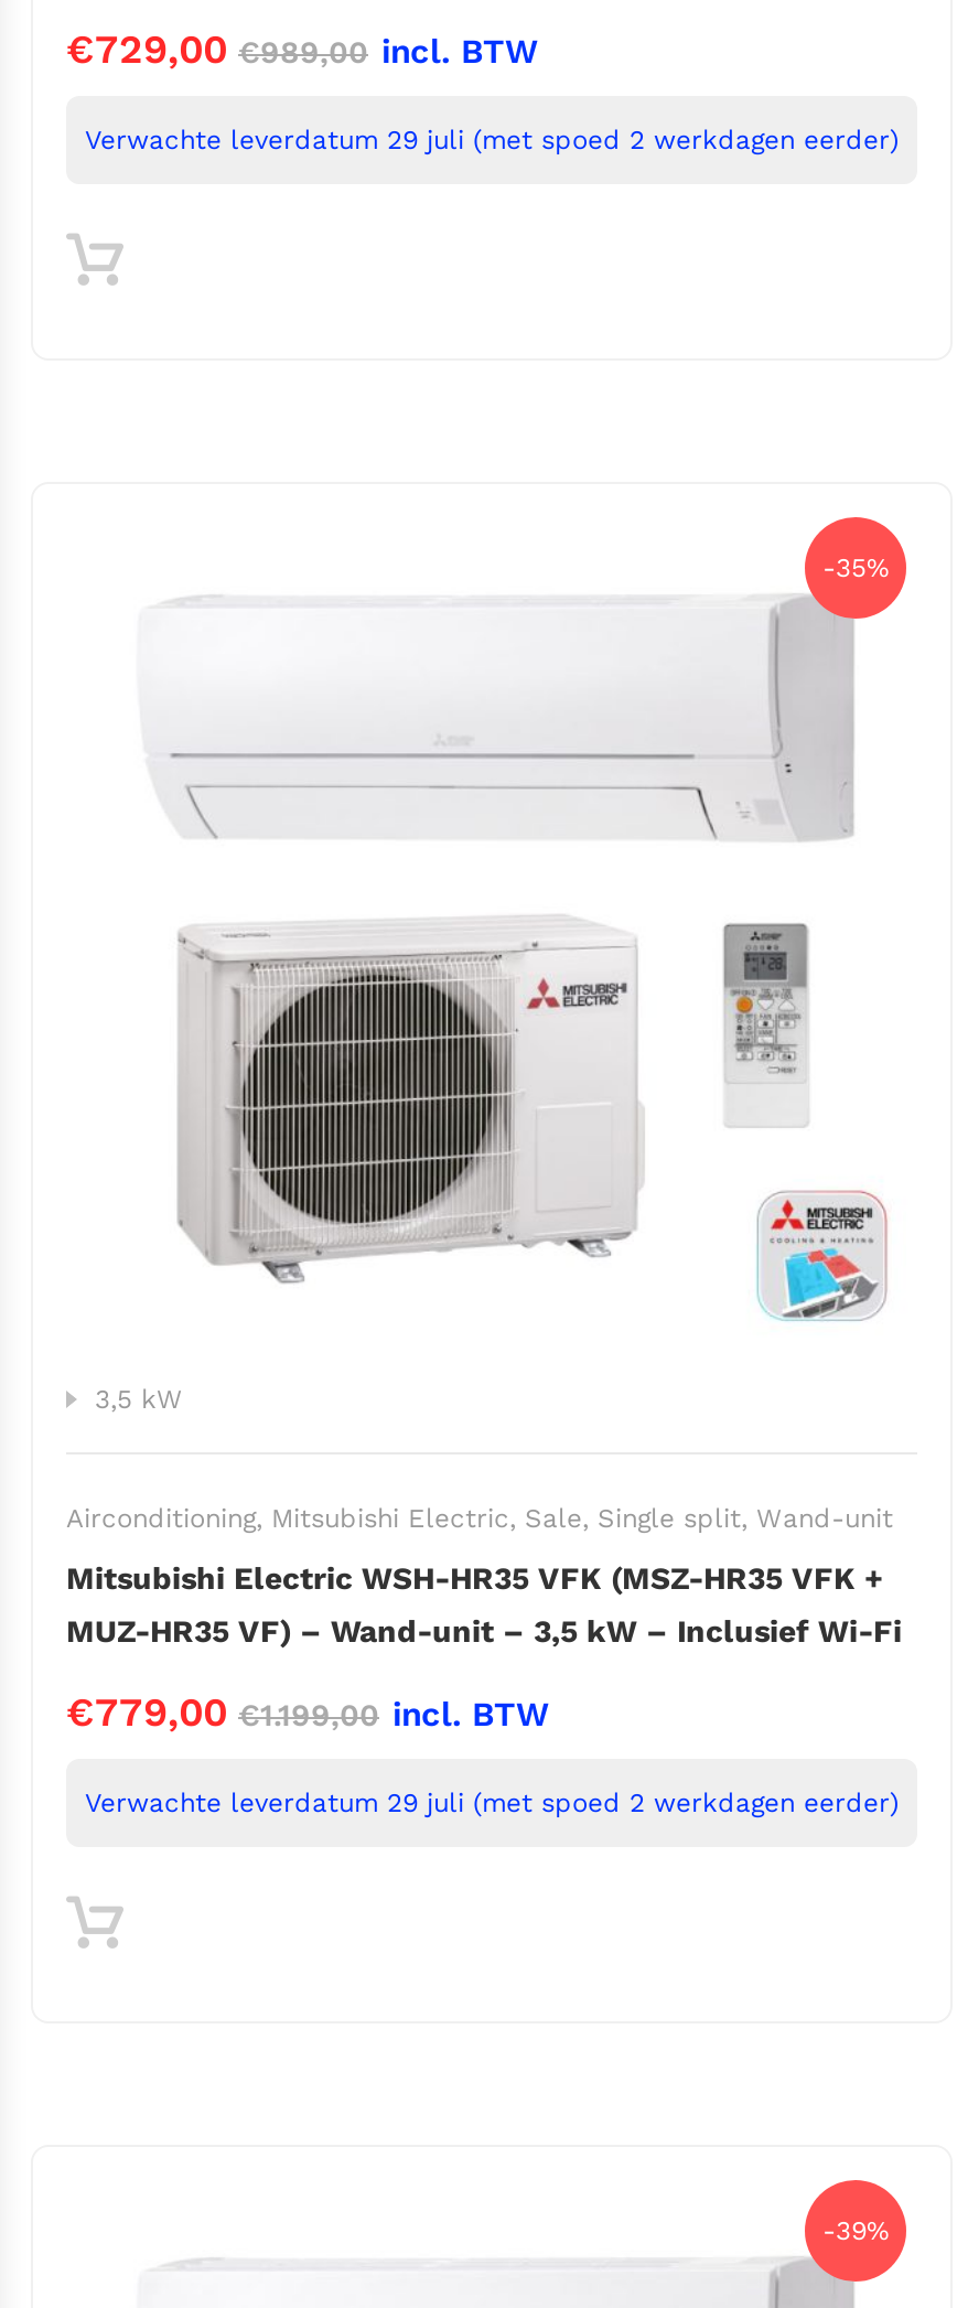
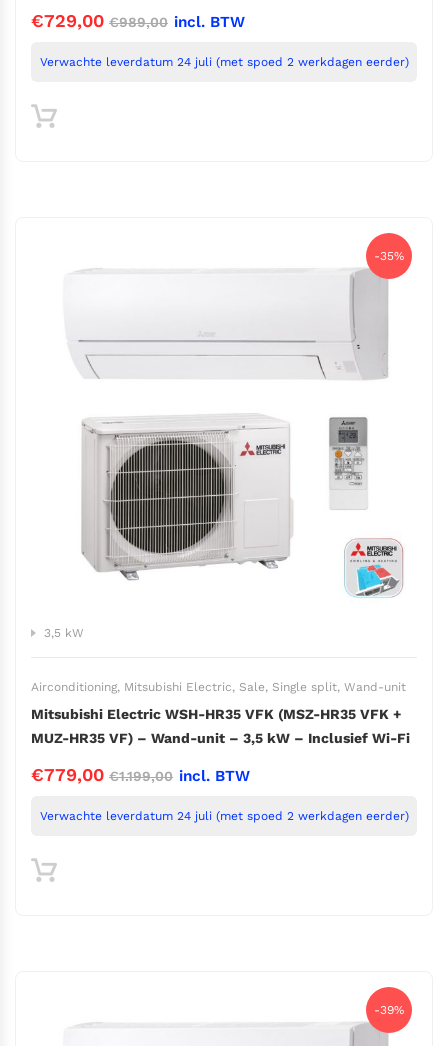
[85,125,899,156] Verwachte leverdatum 29 juli (met spoed 2 werkdagen eerder) -> [39,55,408,69] Verwachte leverdatum 24 juli (met spoed 2 werkdagen eerder)
[85,1788,899,1819] Verwachte leverdatum 29 juli (met spoed 2 werkdagen eerder) -> [39,809,408,823] Verwachte leverdatum 24 juli (met spoed 2 werkdagen eerder)

